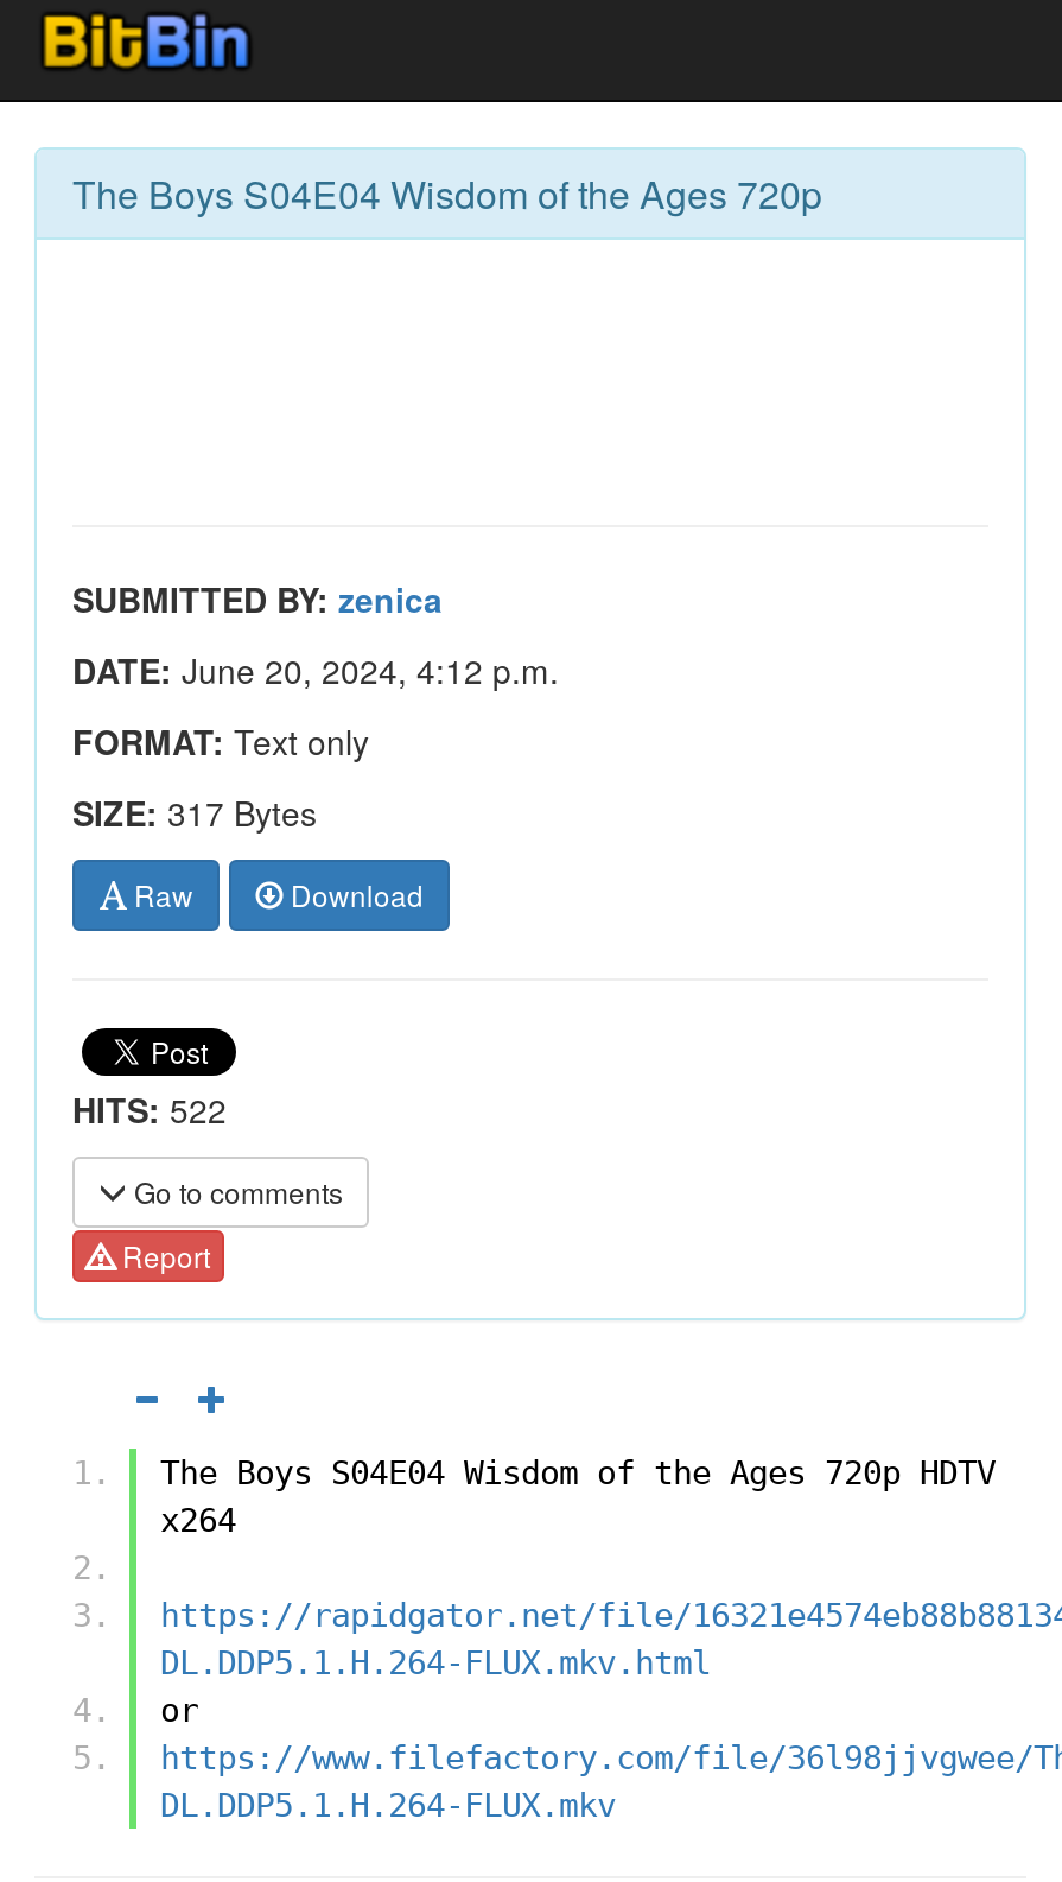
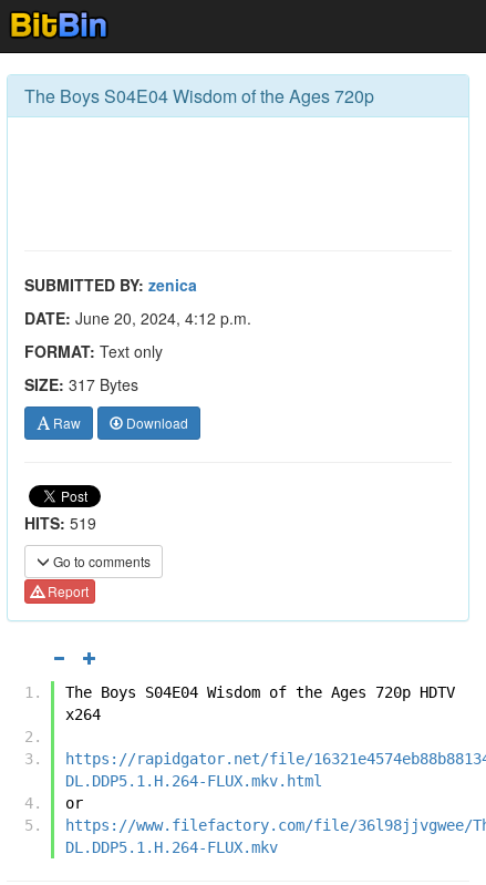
[72,1085,227,1133] HITS: 522 -> [24,512,96,534] HITS: 519

